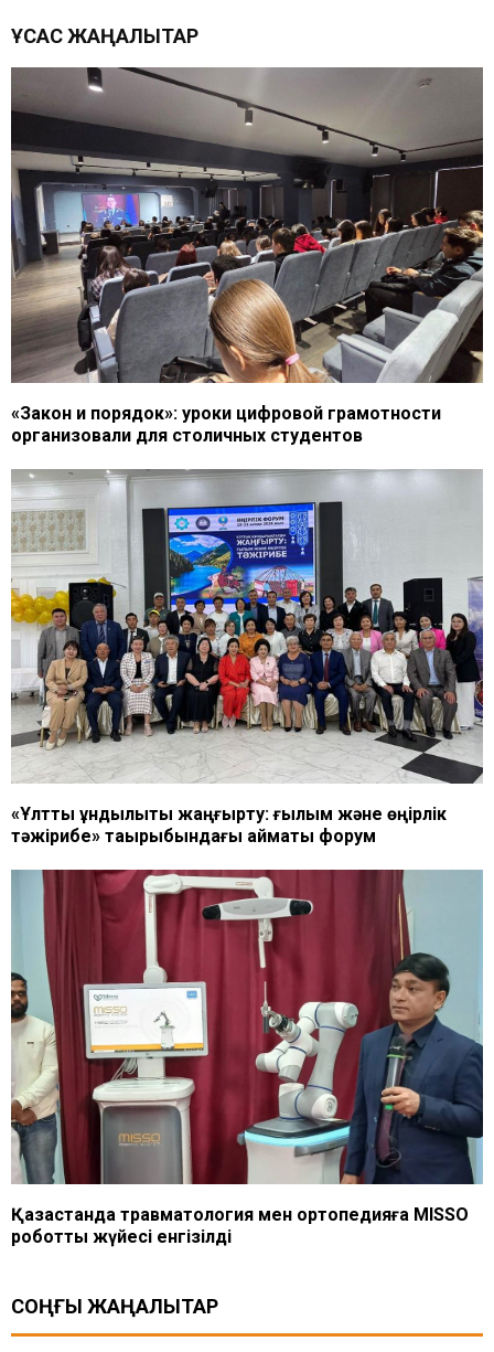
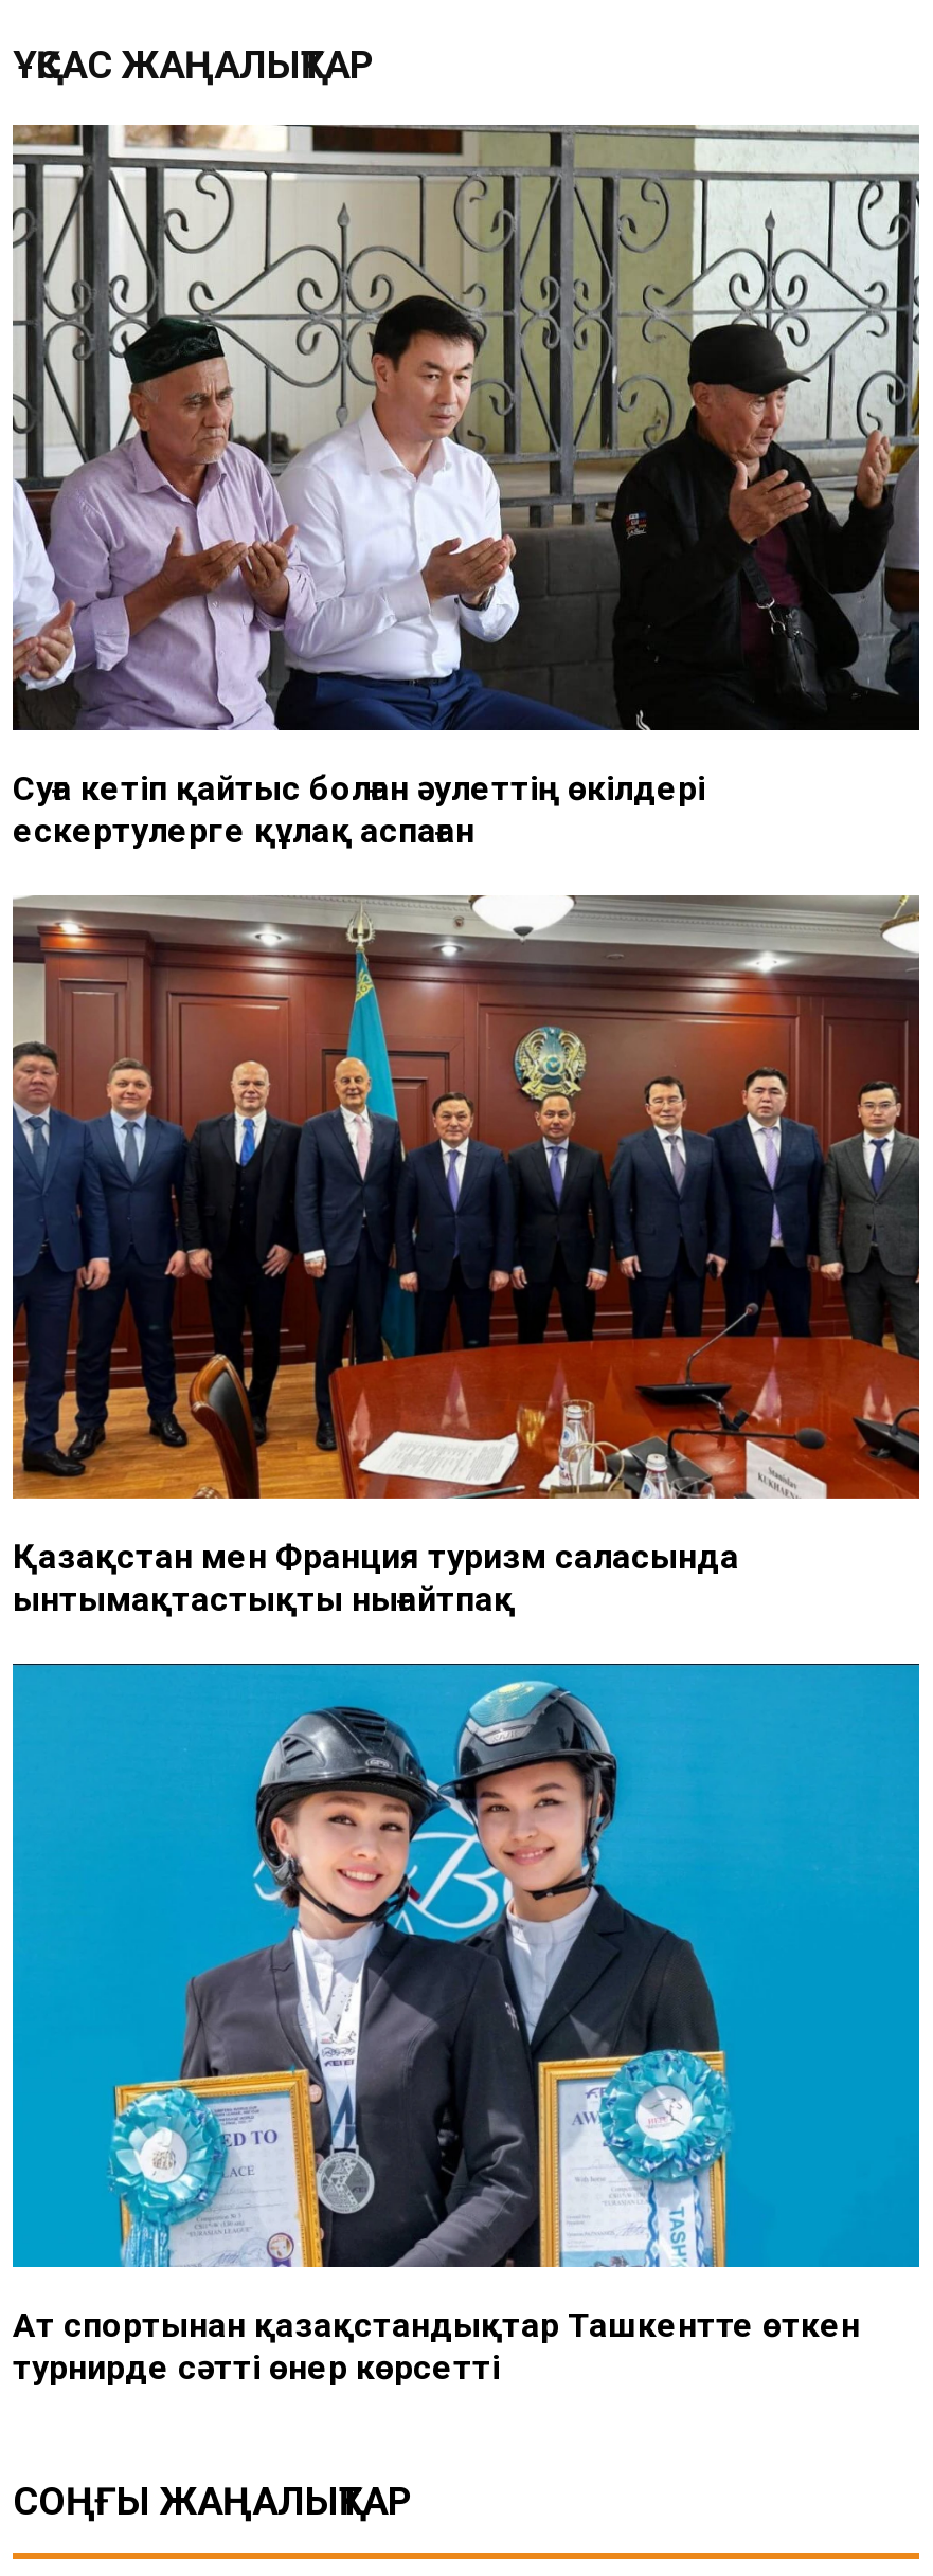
[10,66,484,445] [image] | «Закон и порядок»: уроки цифровой грамотности | организовали для столичных студентов -> [13,123,921,850] [image] | Суға кетіп қайтыс болған әулеттің өкілдері | ескертулерге құлақ аспаған
[10,468,484,846] [image] | «Ұлттық құндылықты жаңғырту: ғылым және өңірлік | тәжірибе» тақырыбындағы аймақтық форум -> [11,895,921,1619] [image] | Қазақстан мен Франция туризм саласында | ынтымақтастықты нығайтпақ
[10,869,484,1247] [image] | Қазақстанда травматология мен ортопедияға MISSO | роботтық жүйесі енгізілді -> [11,1662,921,2388] [image] | Ат спортынан қазақстандықтар Ташкентте өткен | турнирде сәтті өнер көрсетті

